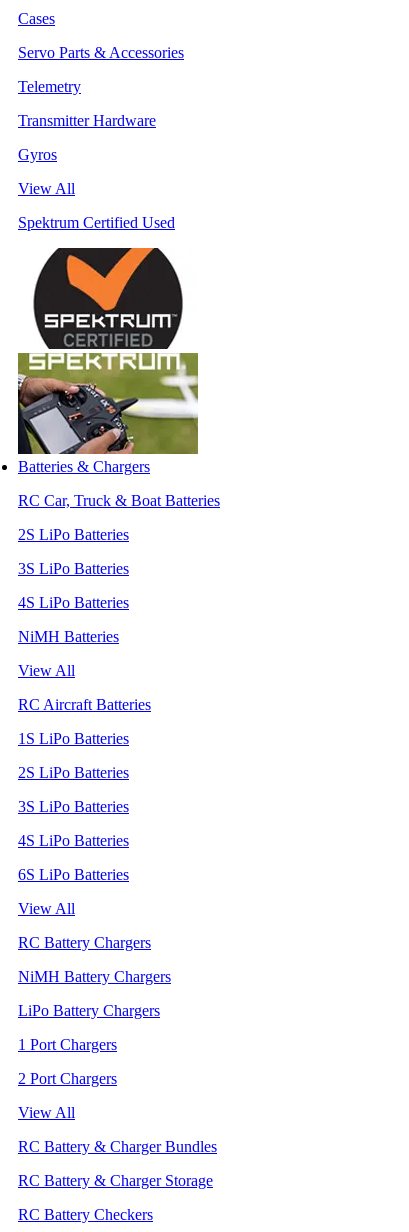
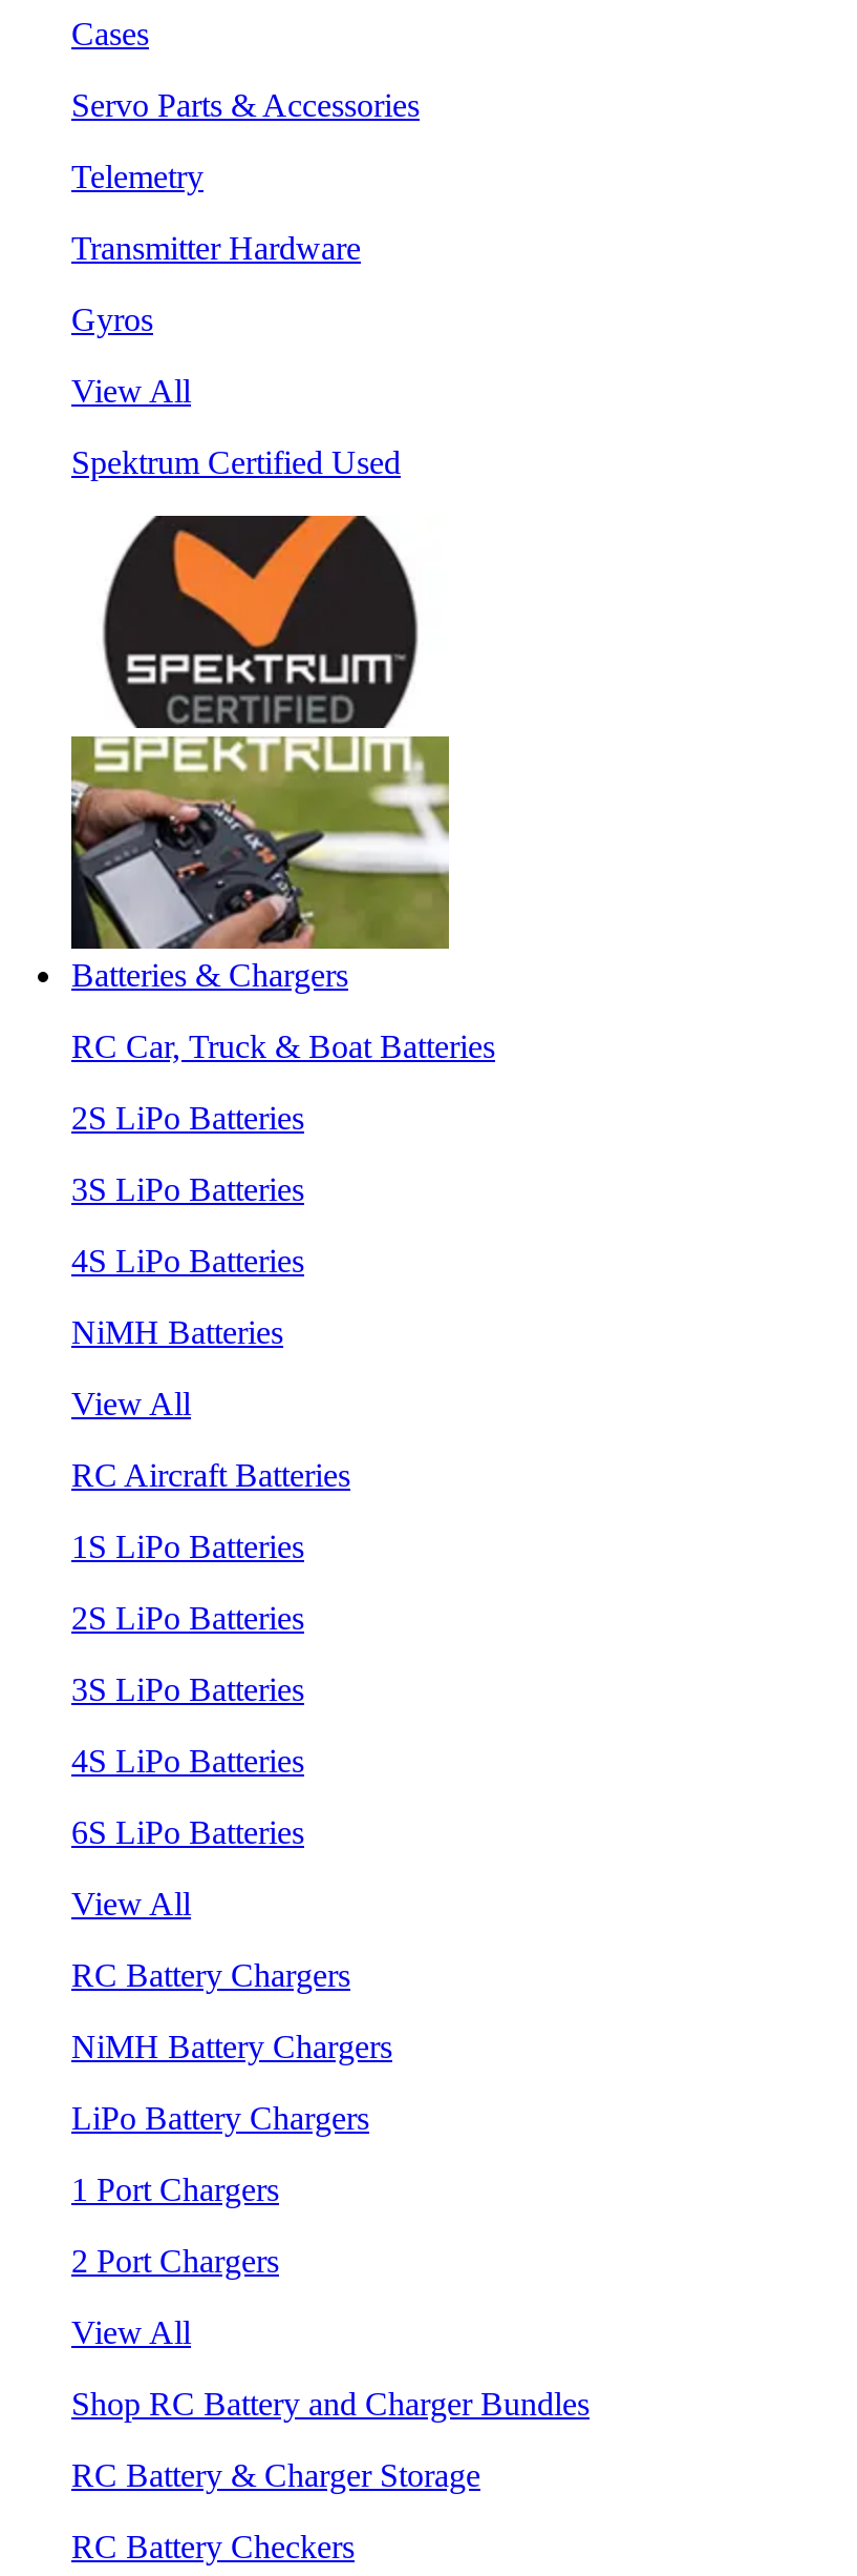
[18,1138,217,1155] RC Battery & Charger Bundles -> [71,2385,590,2421] Shop RC Battery and Charger Bundles

